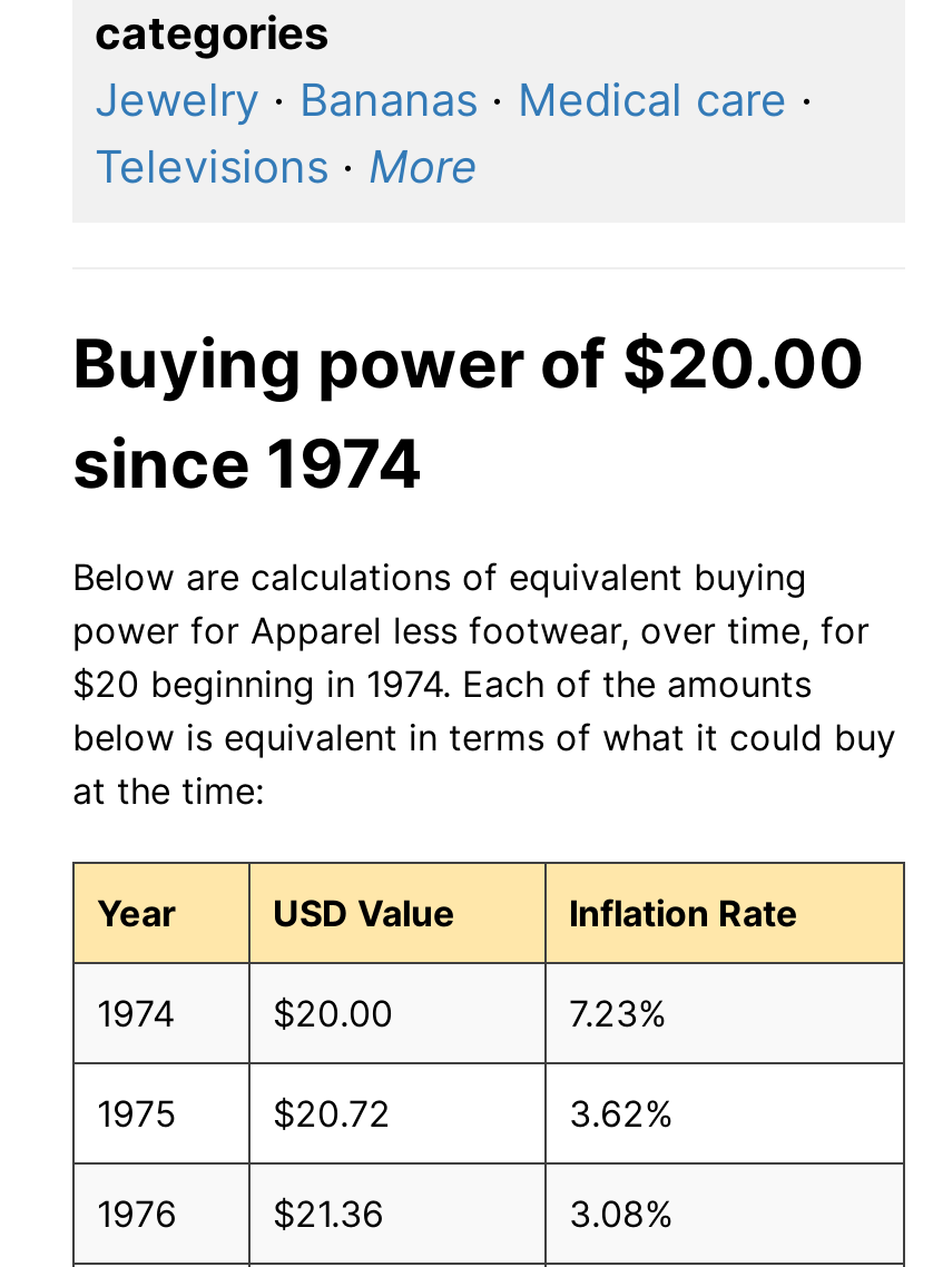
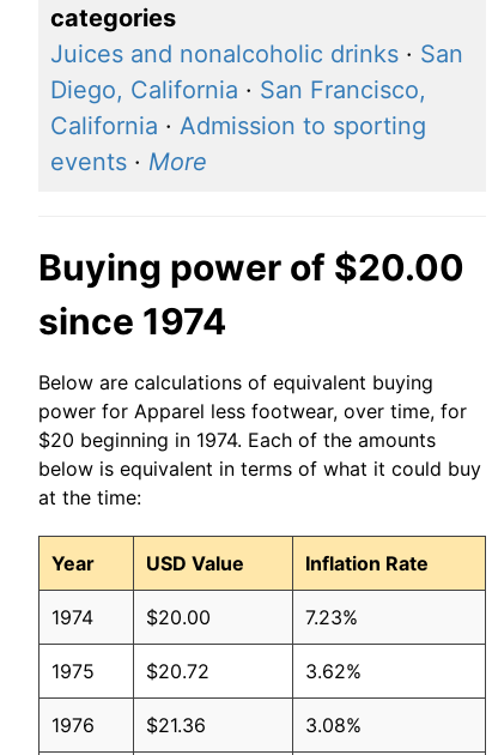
[95,74,814,194] Jewelry · Bananas · Medical care · | Televisions · More -> [50,40,463,176] Juices and nonalcoholic drinks · San | Diego, California · San Francisco, | California · Admission to sporting | events · More

